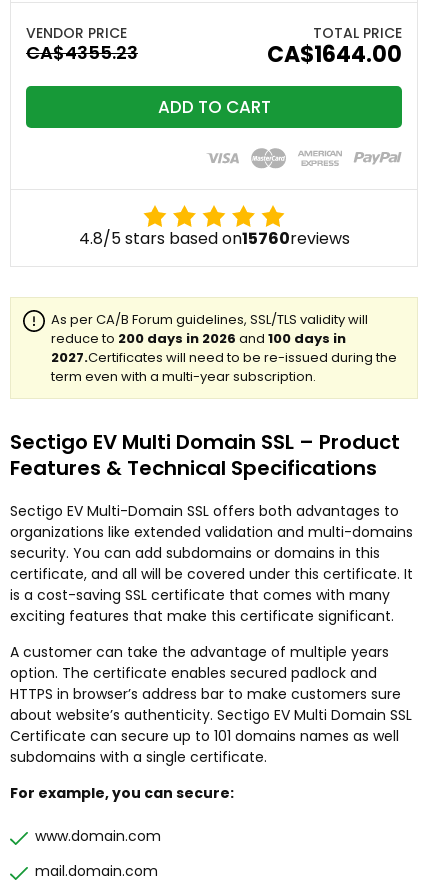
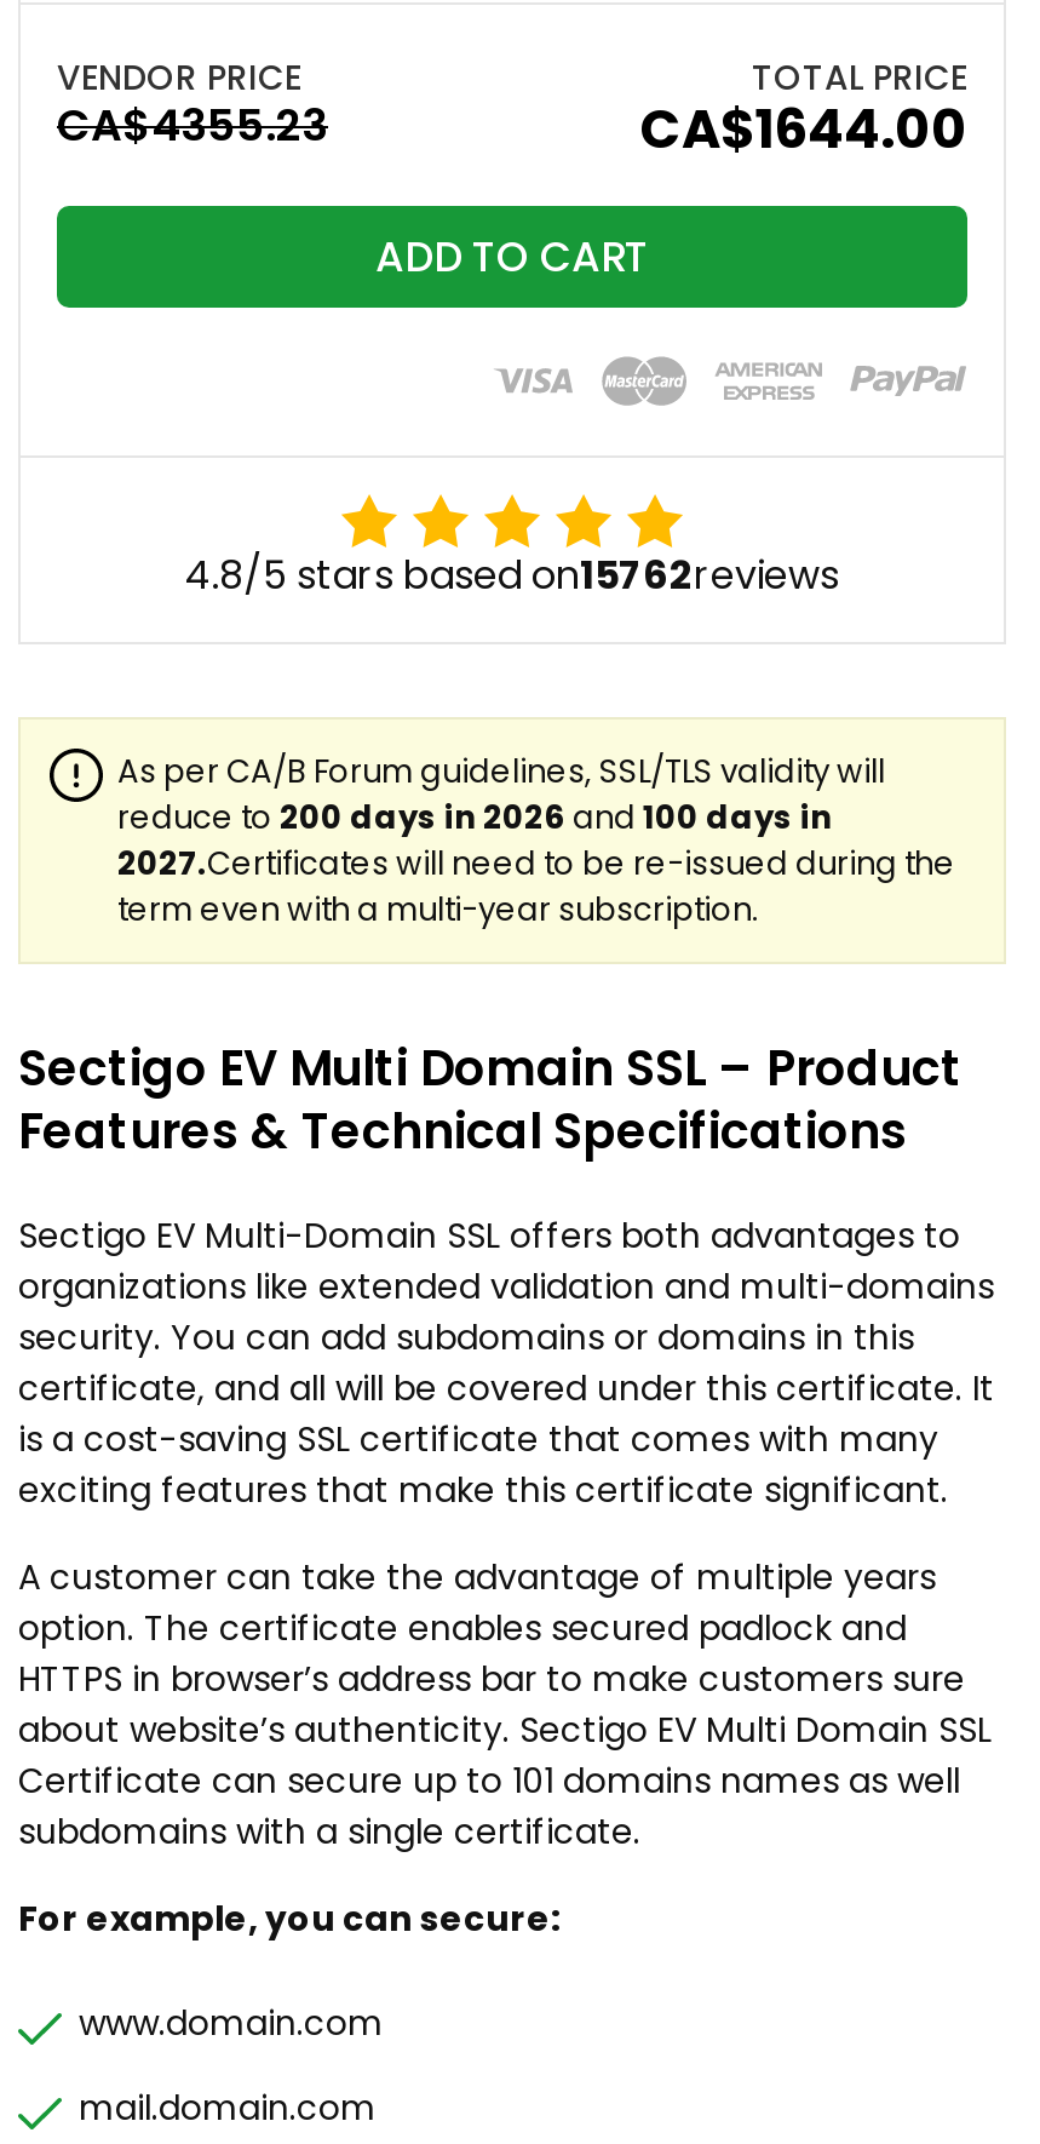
[78,227,349,250] 4.8/5 stars based on15760reviews -> [185,548,839,604] 4.8/5 stars based on15762reviews

